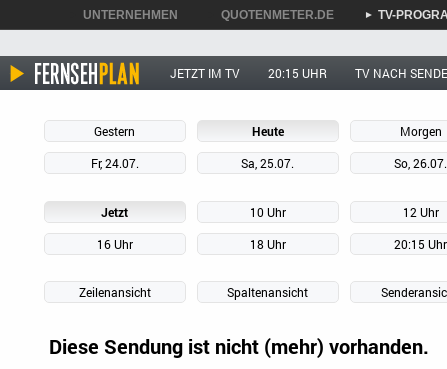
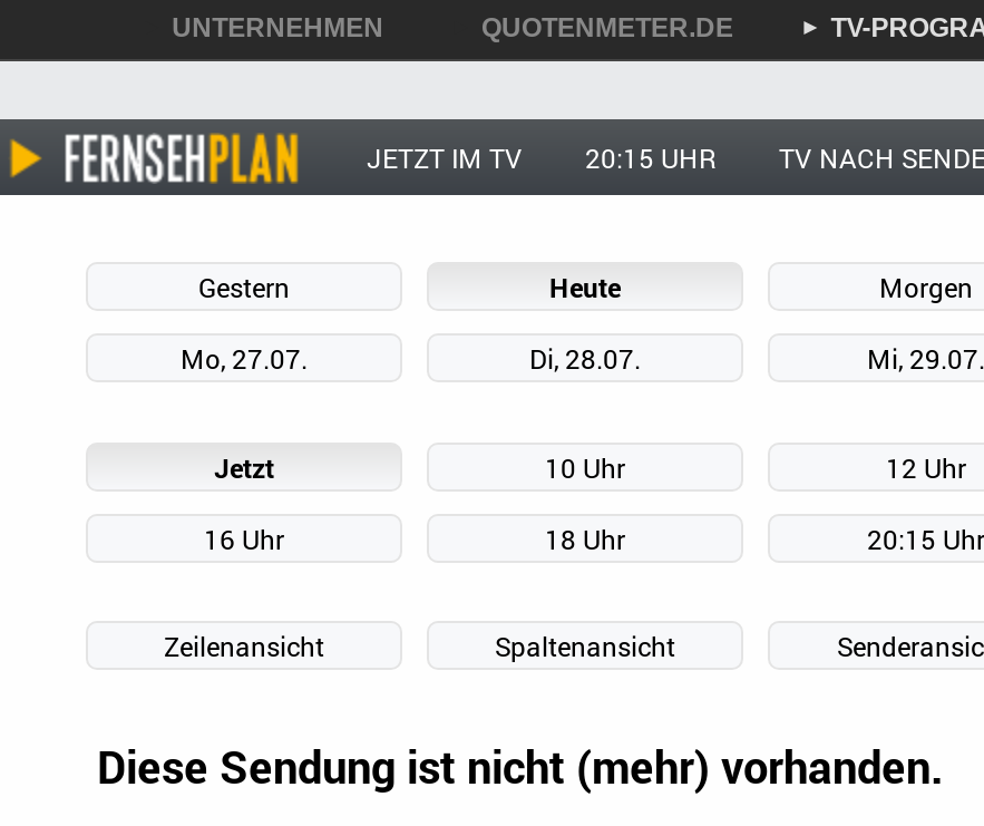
[91,155,447,171] Fr, 24.07. | Sa, 25.07. | So, 26.07. -> [181,340,984,376] Mo, 27.07. | Di, 28.07. | Mi, 29.07.

